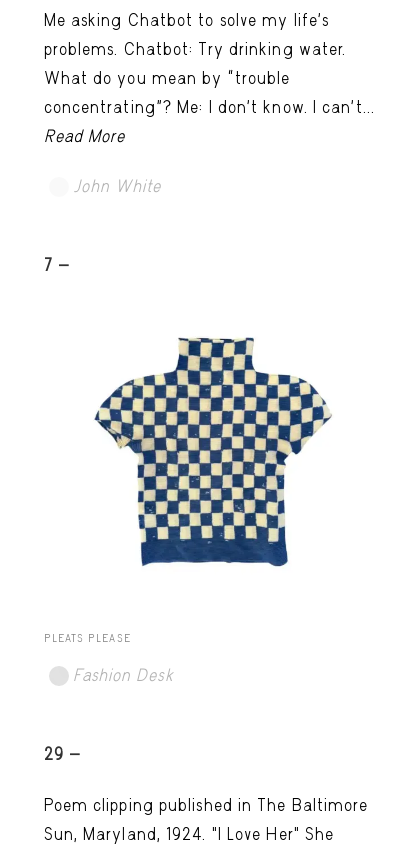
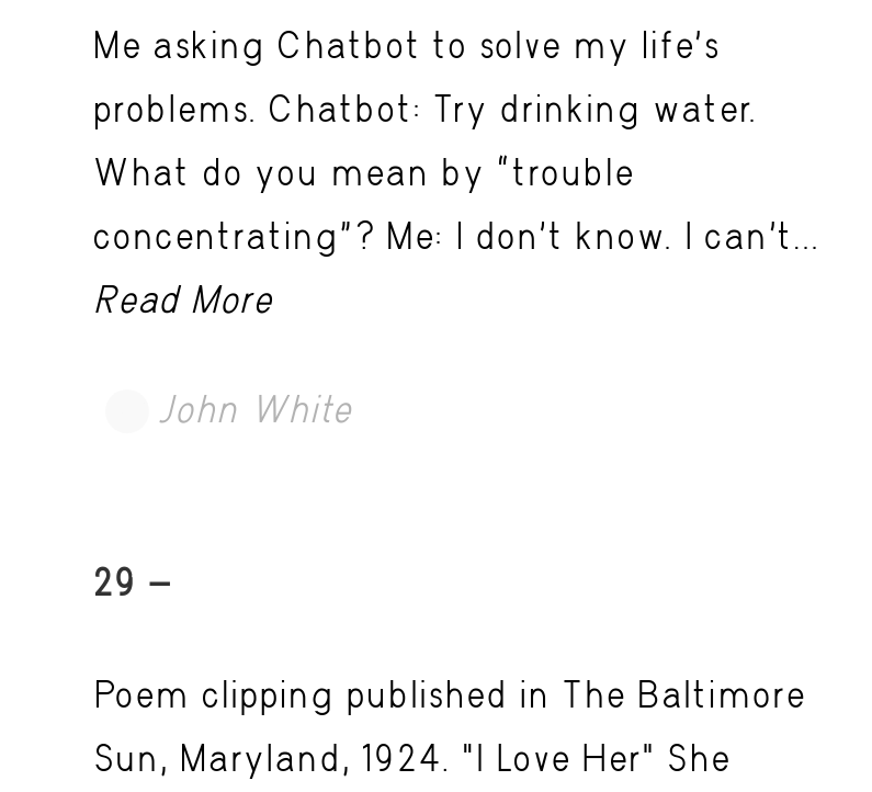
[43,255,70,275] 7 - -> none
[94,337,332,567] [image] -> none
[43,632,174,685] PLEATS PLEASE | Fashion Desk -> none

